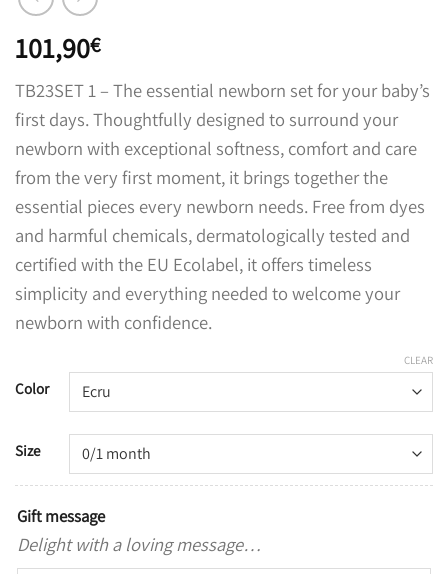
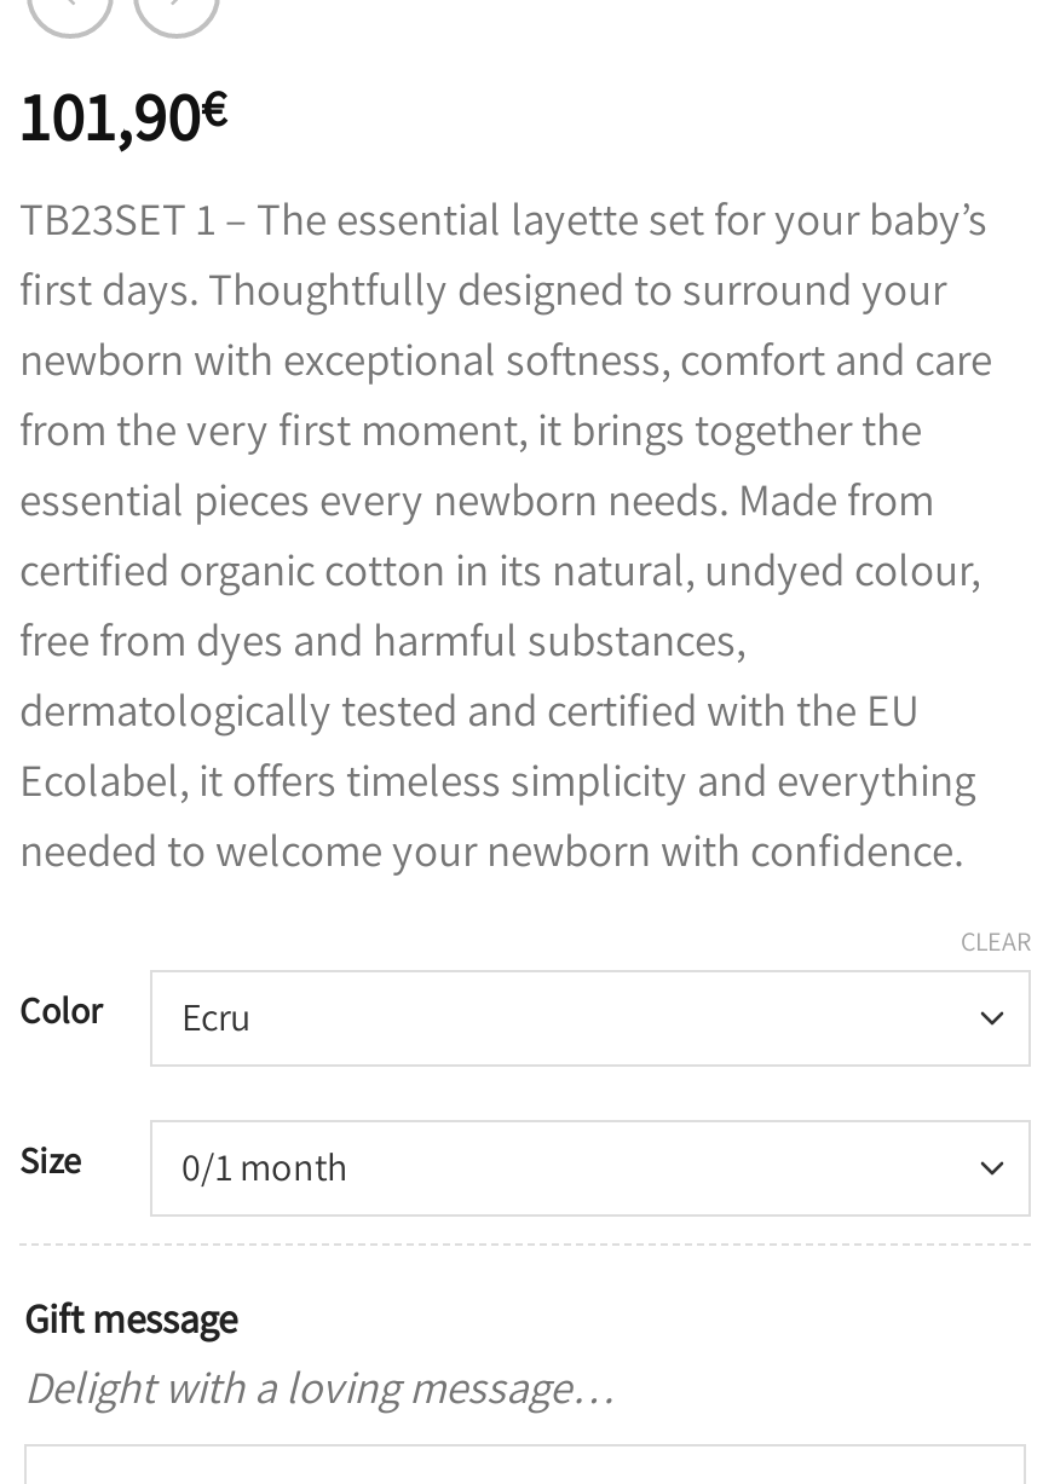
[15,78,430,102] TB23SET 1 – The essential newborn set for your baby’s -> [19,189,987,247] TB23SET 1 – The essential layette set for your baby’s
[15,194,425,334] essential pieces every newborn needs. Free from dyes | and harmful chemicals, dermatologically tested and | certified with the EU Ecolabel, it offers timeless | simplicity and everything needed to welcome your | newborn with confidence. -> [19,470,980,878] essential pieces every newborn needs. Made from | certified organic cotton in its natural, undyed colour, | free from dyes and harmful substances, | dermatologically tested and certified with the EU | Ecolabel, it offers timeless simplicity and everything | needed to welcome your newborn with confidence.

